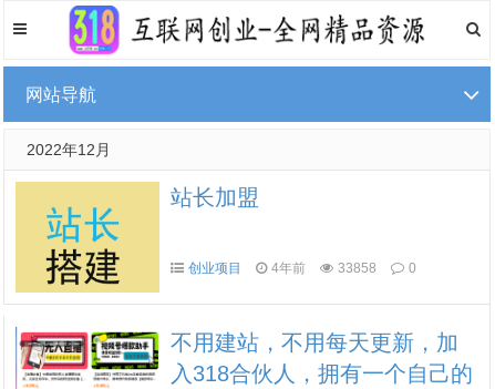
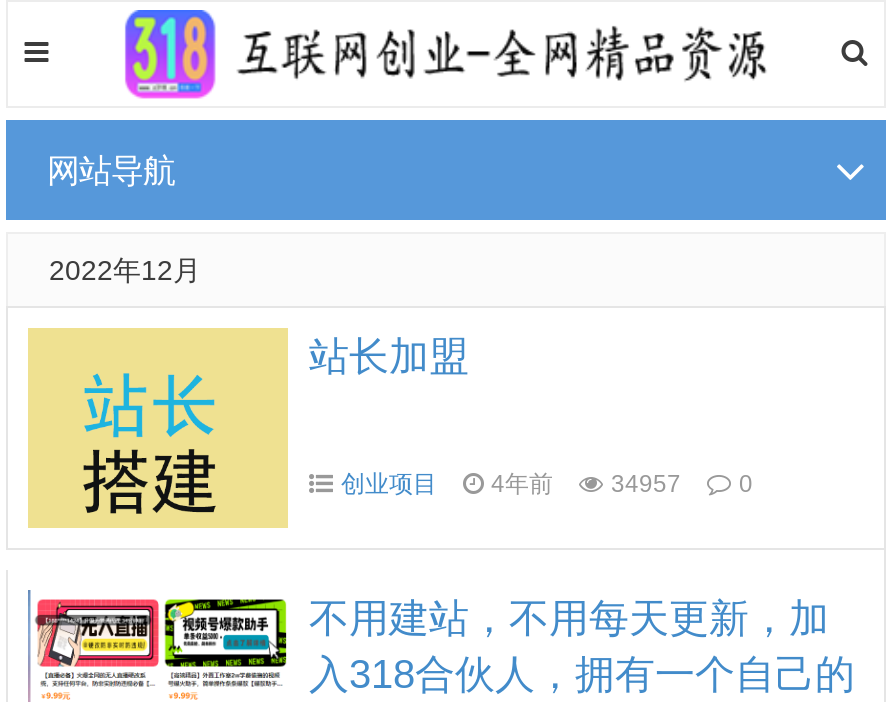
[338,260,377,276] 33858 -> [611,470,681,498] 34957

